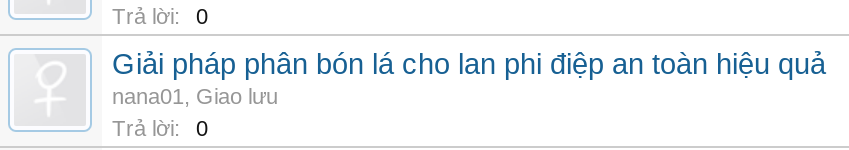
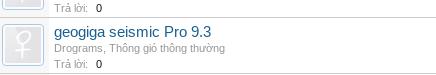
[112,48,826,108] Giải pháp phân bón lá cho lan phi điệp an toàn hiệu quả | nana01, Giao lưu -> [54,24,225,54] geogiga seismic Pro 9.3 | Drograms, Thông gió thông thường

